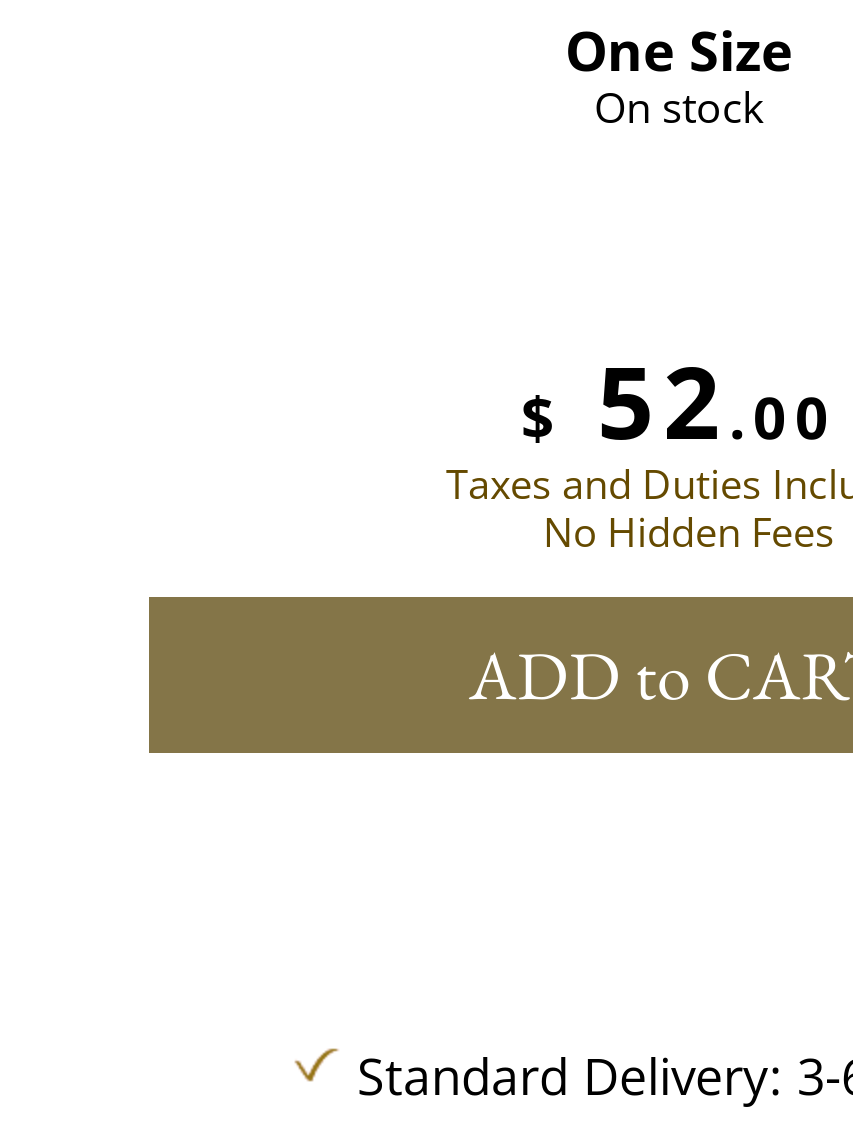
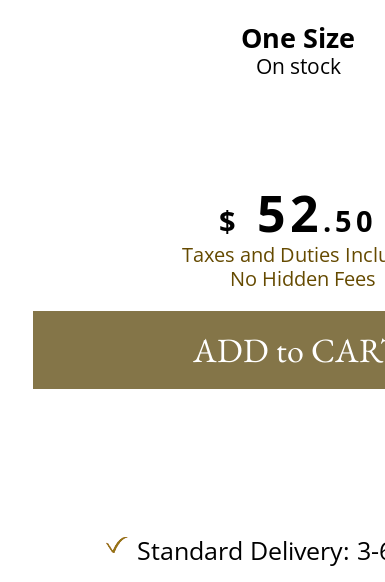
[521,333,837,469] $52.00 -> [219,179,377,247] $52.50

